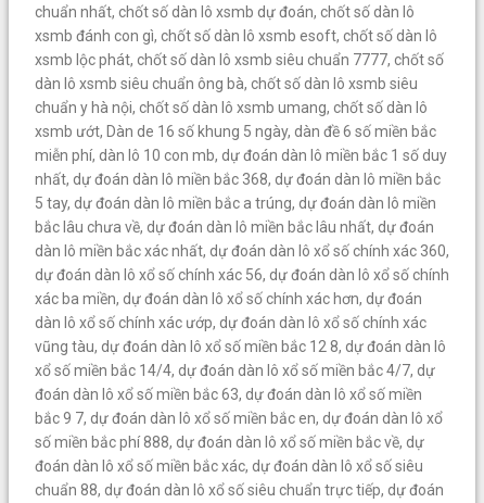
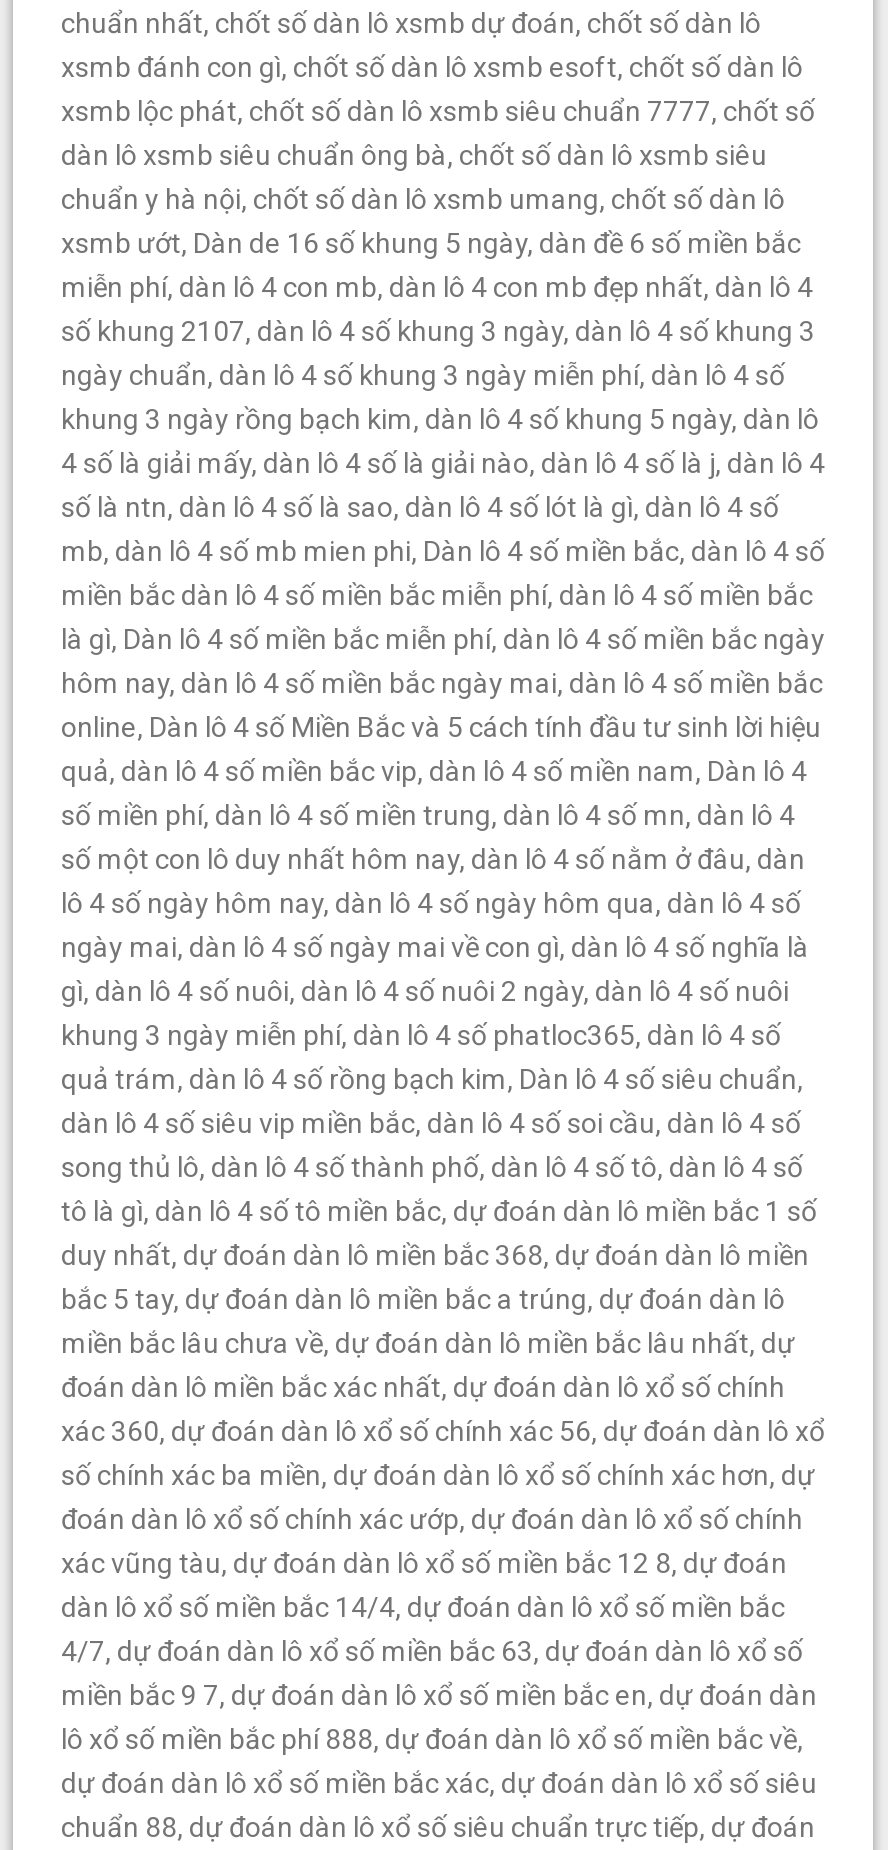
[35,147,449,475] miễn phí, dàn lô 10 con mb, dự đoán dàn lô miền bắc 1 số duy | nhất, dự đoán dàn lô miền bắc 368, dự đoán dàn lô miền bắc | 5 tay, dự đoán dàn lô miền bắc a trúng, dự đoán dàn lô miền | bắc lâu chưa về, dự đoán dàn lô miền bắc lâu nhất, dự đoán | dàn lô miền bắc xác nhất, dự đoán dàn lô xổ số chính xác 360, | dự đoán dàn lô xổ số chính xác 56, dự đoán dàn lô xổ số chính | xác ba miền, dự đoán dàn lô xổ số chính xác hơn, dự đoán | dàn lô xổ số chính xác ướp, dự đoán dàn lô xổ số chính xác | vũng tàu, dự đoán dàn lô xổ số miền bắc 12 8, dự đoán dàn lô | xổ số miền bắc 14/4, dự đoán dàn lô xổ số miền bắc 4/7, dự | đoán dàn lô xổ số miền bắc 63, dự đoán dàn lô xổ số miền | bắc 9 7, dự đoán dàn lô xổ số miền bắc en, dự đoán dàn lô xổ | số miền bắc phí 888, dự đoán dàn lô xổ số miền bắc về, dự | đoán dàn lô xổ số miền bắc xác, dự đoán dàn lô xổ số siêu -> [61,270,825,1798] miễn phí, dàn lô 4 con mb, dàn lô 4 con mb đẹp nhất, dàn lô 4 | số khung 2107, dàn lô 4 số khung 3 ngày, dàn lô 4 số khung 3 | ngày chuẩn, dàn lô 4 số khung 3 ngày miễn phí, dàn lô 4 số | khung 3 ngày rồng bạch kim, dàn lô 4 số khung 5 ngày, dàn lô | 4 số là giải mấy, dàn lô 4 số là giải nào, dàn lô 4 số là j, dàn lô 4 | số là ntn, dàn lô 4 số là sao, dàn lô 4 số lót là gì, dàn lô 4 số | mb, dàn lô 4 số mb mien phi, Dàn lô 4 số miền bắc, dàn lô 4 số | miền bắc dàn lô 4 số miền bắc miễn phí, dàn lô 4 số miền bắc | là gì, Dàn lô 4 số miền bắc miễn phí, dàn lô 4 số miền bắc ngày | hôm nay, dàn lô 4 số miền bắc ngày mai, dàn lô 4 số miền bắc | online, Dàn lô 4 số Miền Bắc và 5 cách tính đầu tư sinh lời hiệu | quả, dàn lô 4 số miền bắc vip, dàn lô 4 số miền nam, Dàn lô 4 | số miền phí, dàn lô 4 số miền trung, dàn lô 4 số mn, dàn lô 4 | số một con lô duy nhất hôm nay, dàn lô 4 số nằm ở đâu, dàn | lô 4 số ngày hôm nay, dàn lô 4 số ngày hôm qua, dàn lô 4 số | ngày mai, dàn lô 4 số ngày mai về con gì, dàn lô 4 số nghĩa là | gì, dàn lô 4 số nuôi, dàn lô 4 số nuôi 2 ngày, dàn lô 4 số nuôi | khung 3 ngày miễn phí, dàn lô 4 số phatloc365, dàn lô 4 số | quả trám, dàn lô 4 số rồng bạch kim, Dàn lô 4 số siêu chuẩn, | dàn lô 4 số siêu vip miền bắc, dàn lô 4 số soi cầu, dàn lô 4 số | song thủ lô, dàn lô 4 số thành phố, dàn lô 4 số tô, dàn lô 4 số | tô là gì, dàn lô 4 số tô miền bắc, dự đoán dàn lô miền bắc 1 số | duy nhất, dự đoán dàn lô miền bắc 368, dự đoán dàn lô miền | bắc 5 tay, dự đoán dàn lô miền bắc a trúng, dự đoán dàn lô | miền bắc lâu chưa về, dự đoán dàn lô miền bắc lâu nhất, dự | đoán dàn lô miền bắc xác nhất, dự đoán dàn lô xổ số chính | xác 360, dự đoán dàn lô xổ số chính xác 56, dự đoán dàn lô xổ | số chính xác ba miền, dự đoán dàn lô xổ số chính xác hơn, dự | đoán dàn lô xổ số chính xác ướp, dự đoán dàn lô xổ số chính | xác vũng tàu, dự đoán dàn lô xổ số miền bắc 12 8, dự đoán | dàn lô xổ số miền bắc 14/4, dự đoán dàn lô xổ số miền bắc | 4/7, dự đoán dàn lô xổ số miền bắc 63, dự đoán dàn lô xổ số | miền bắc 9 7, dự đoán dàn lô xổ số miền bắc en, dự đoán dàn | lô xổ số miền bắc phí 888, dự đoán dàn lô xổ số miền bắc về, | dự đoán dàn lô xổ số miền bắc xác, dự đoán dàn lô xổ số siêu

